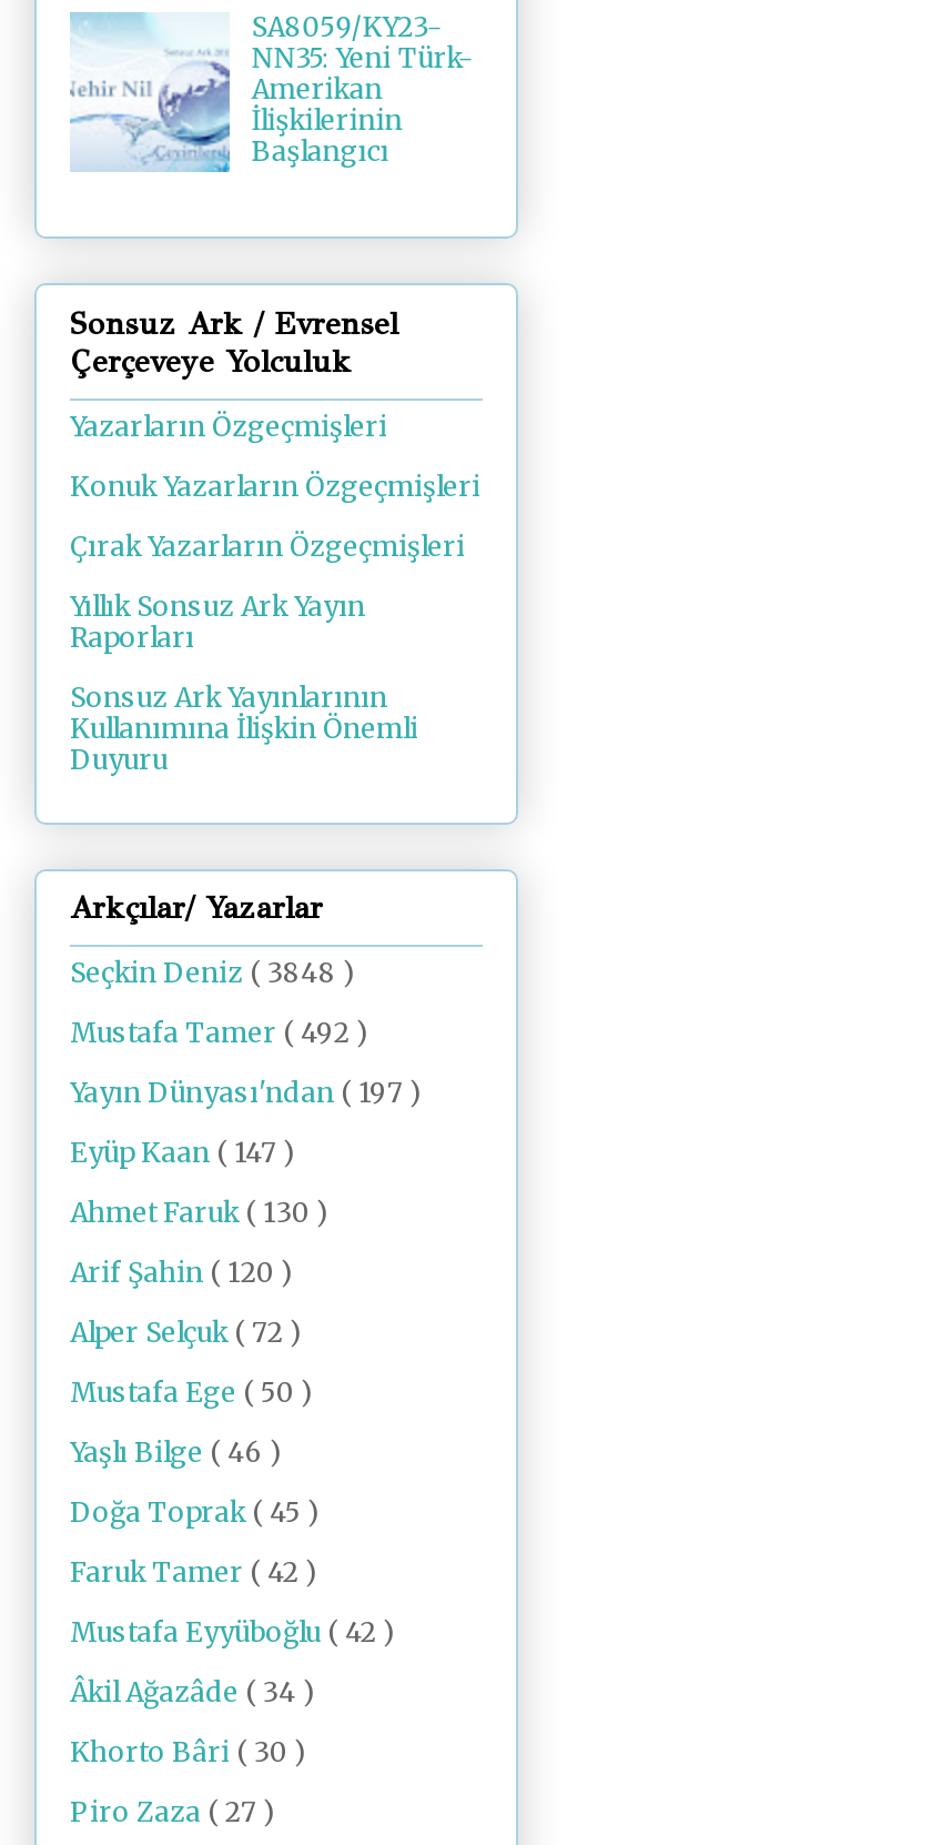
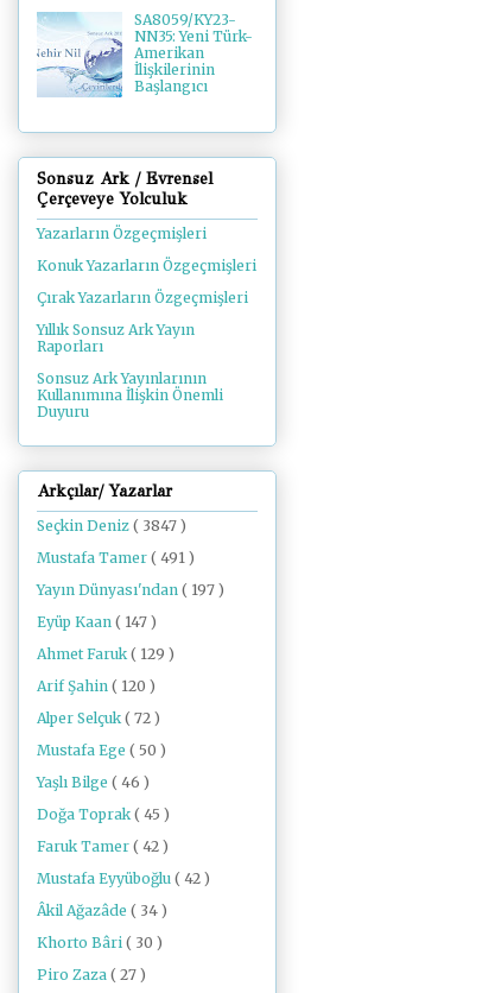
[70,956,354,990] Seçkin Deniz ( 3848 ) -> [37,517,186,535] Seçkin Deniz ( 3847 )
[70,1016,367,1049] Mustafa Tamer ( 492 ) -> [37,549,195,567] Mustafa Tamer ( 491 )
[70,1196,327,1229] Ahmet Faruk ( 130 ) -> [37,645,174,663] Ahmet Faruk ( 129 )

